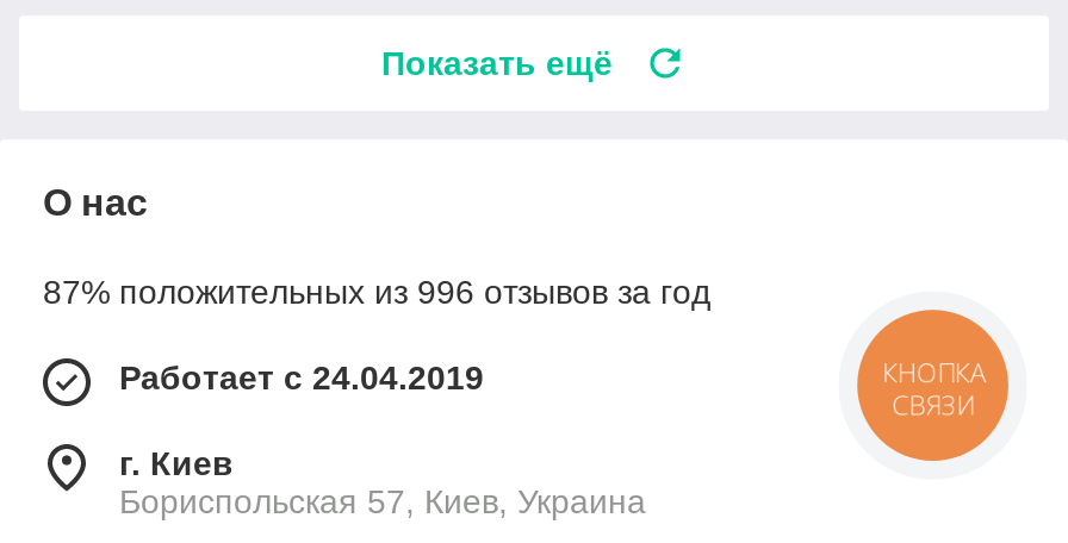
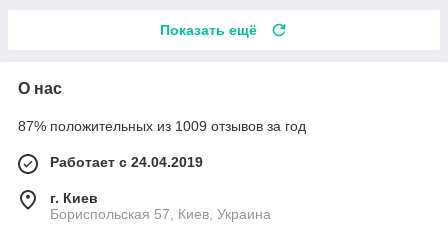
[43,272,710,310] 87% положительных из 996 отзывов за год -> [18,118,306,134] 87% положительных из 1009 отзывов за год
[853,306,1011,463] [image] -> none

